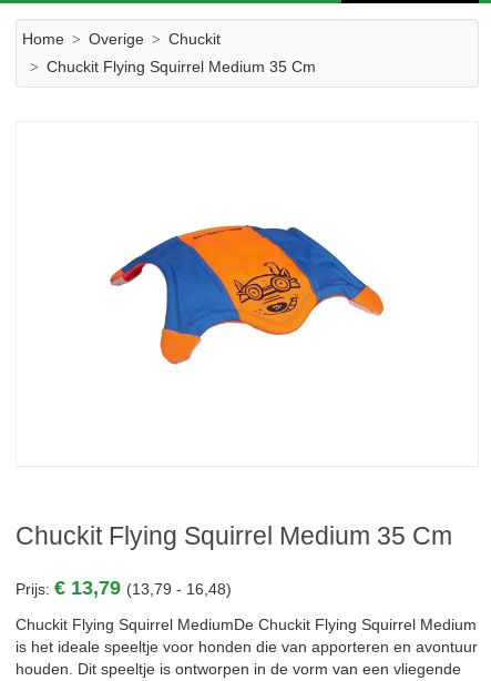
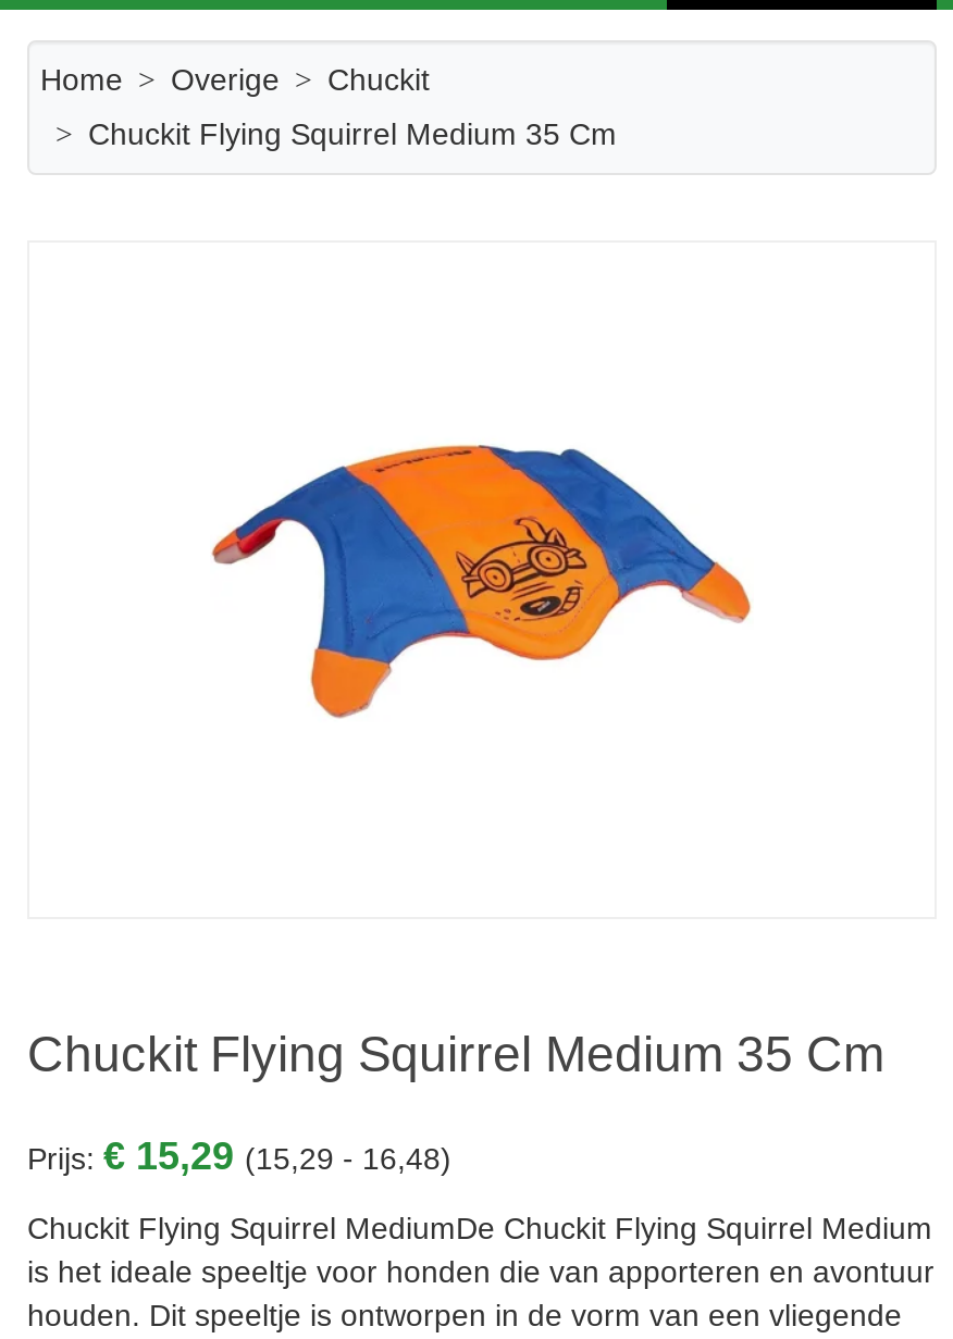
[16,577,232,599] Prijs: € 13,79 (13,79 - 16,48) -> [27,1135,451,1178] Prijs: € 15,29 (15,29 - 16,48)

